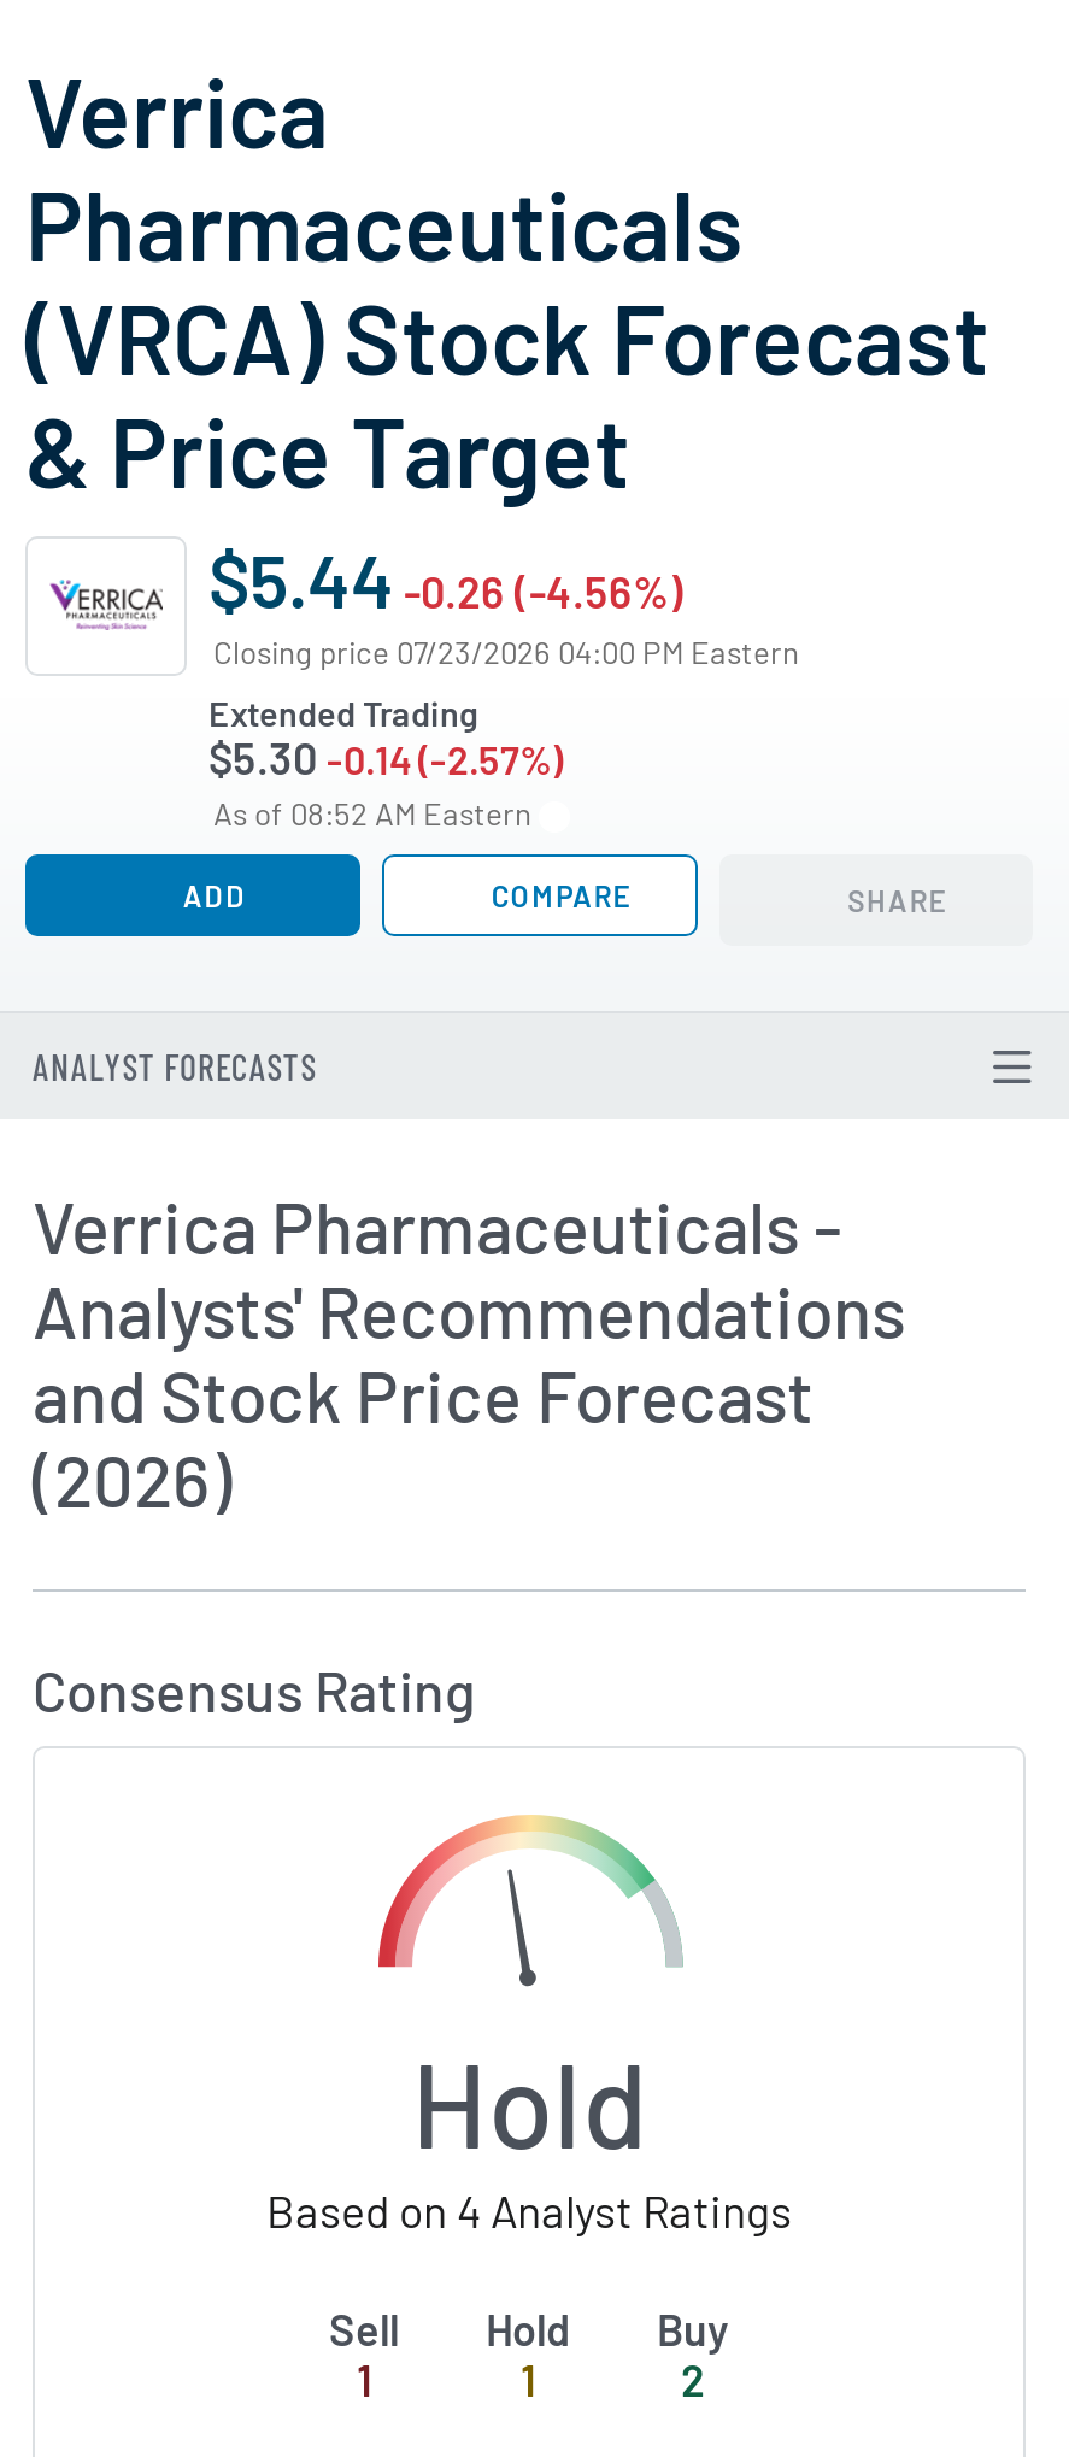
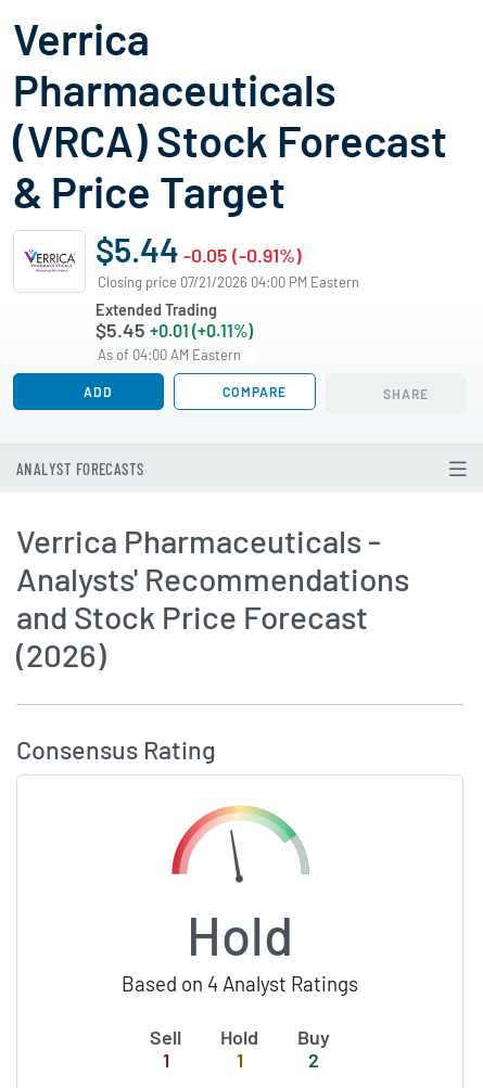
[208,533,683,623] $5.44 -0.26 (-4.56%) -> [96,229,302,269] $5.44 -0.05 (-0.91%)
[213,632,799,671] Closing price 07/23/2026 04:00 PM Eastern -> [98,273,359,290] Closing price 07/21/2026 04:00 PM Eastern
[208,731,563,784] $5.30 -0.14 (-2.57%) -> [96,318,253,341] $5.45 +0.01 (+0.11%)
[213,794,539,832] As of 08:52 AM Eastern -> [98,346,244,363] As of 04:00 AM Eastern

